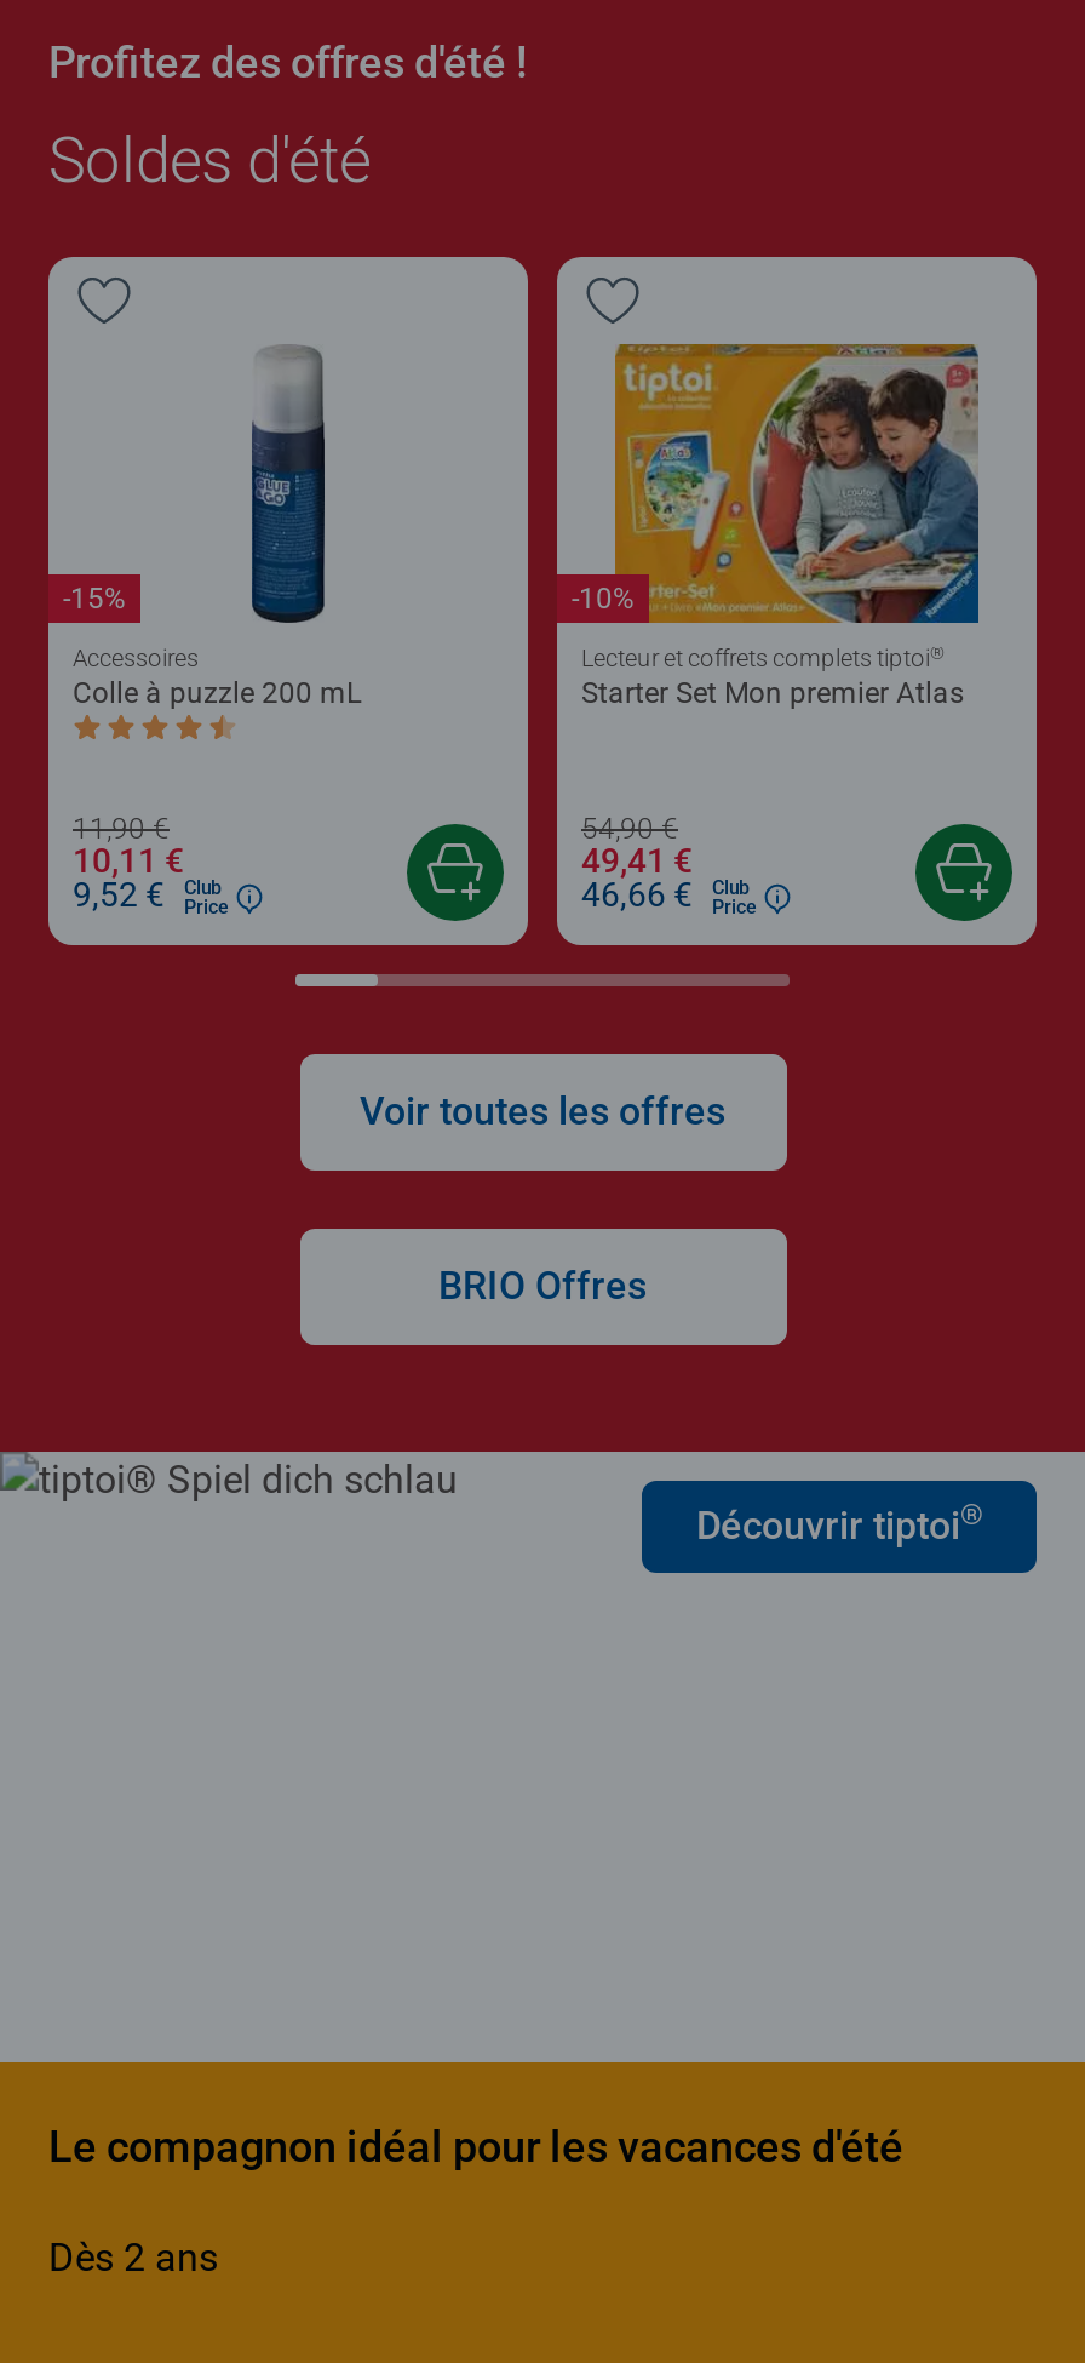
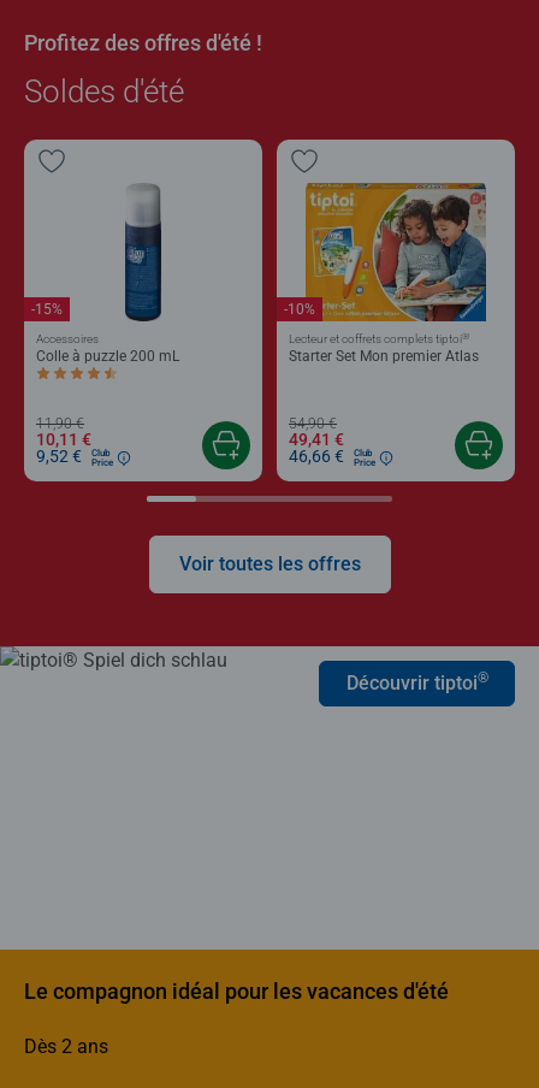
[438,1263,647,1309] BRIO Offres -> none

